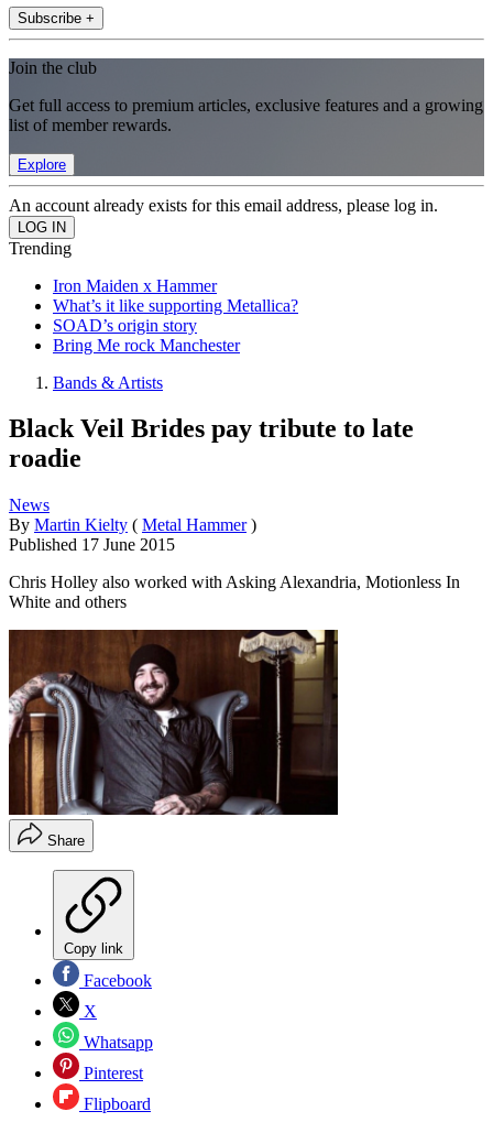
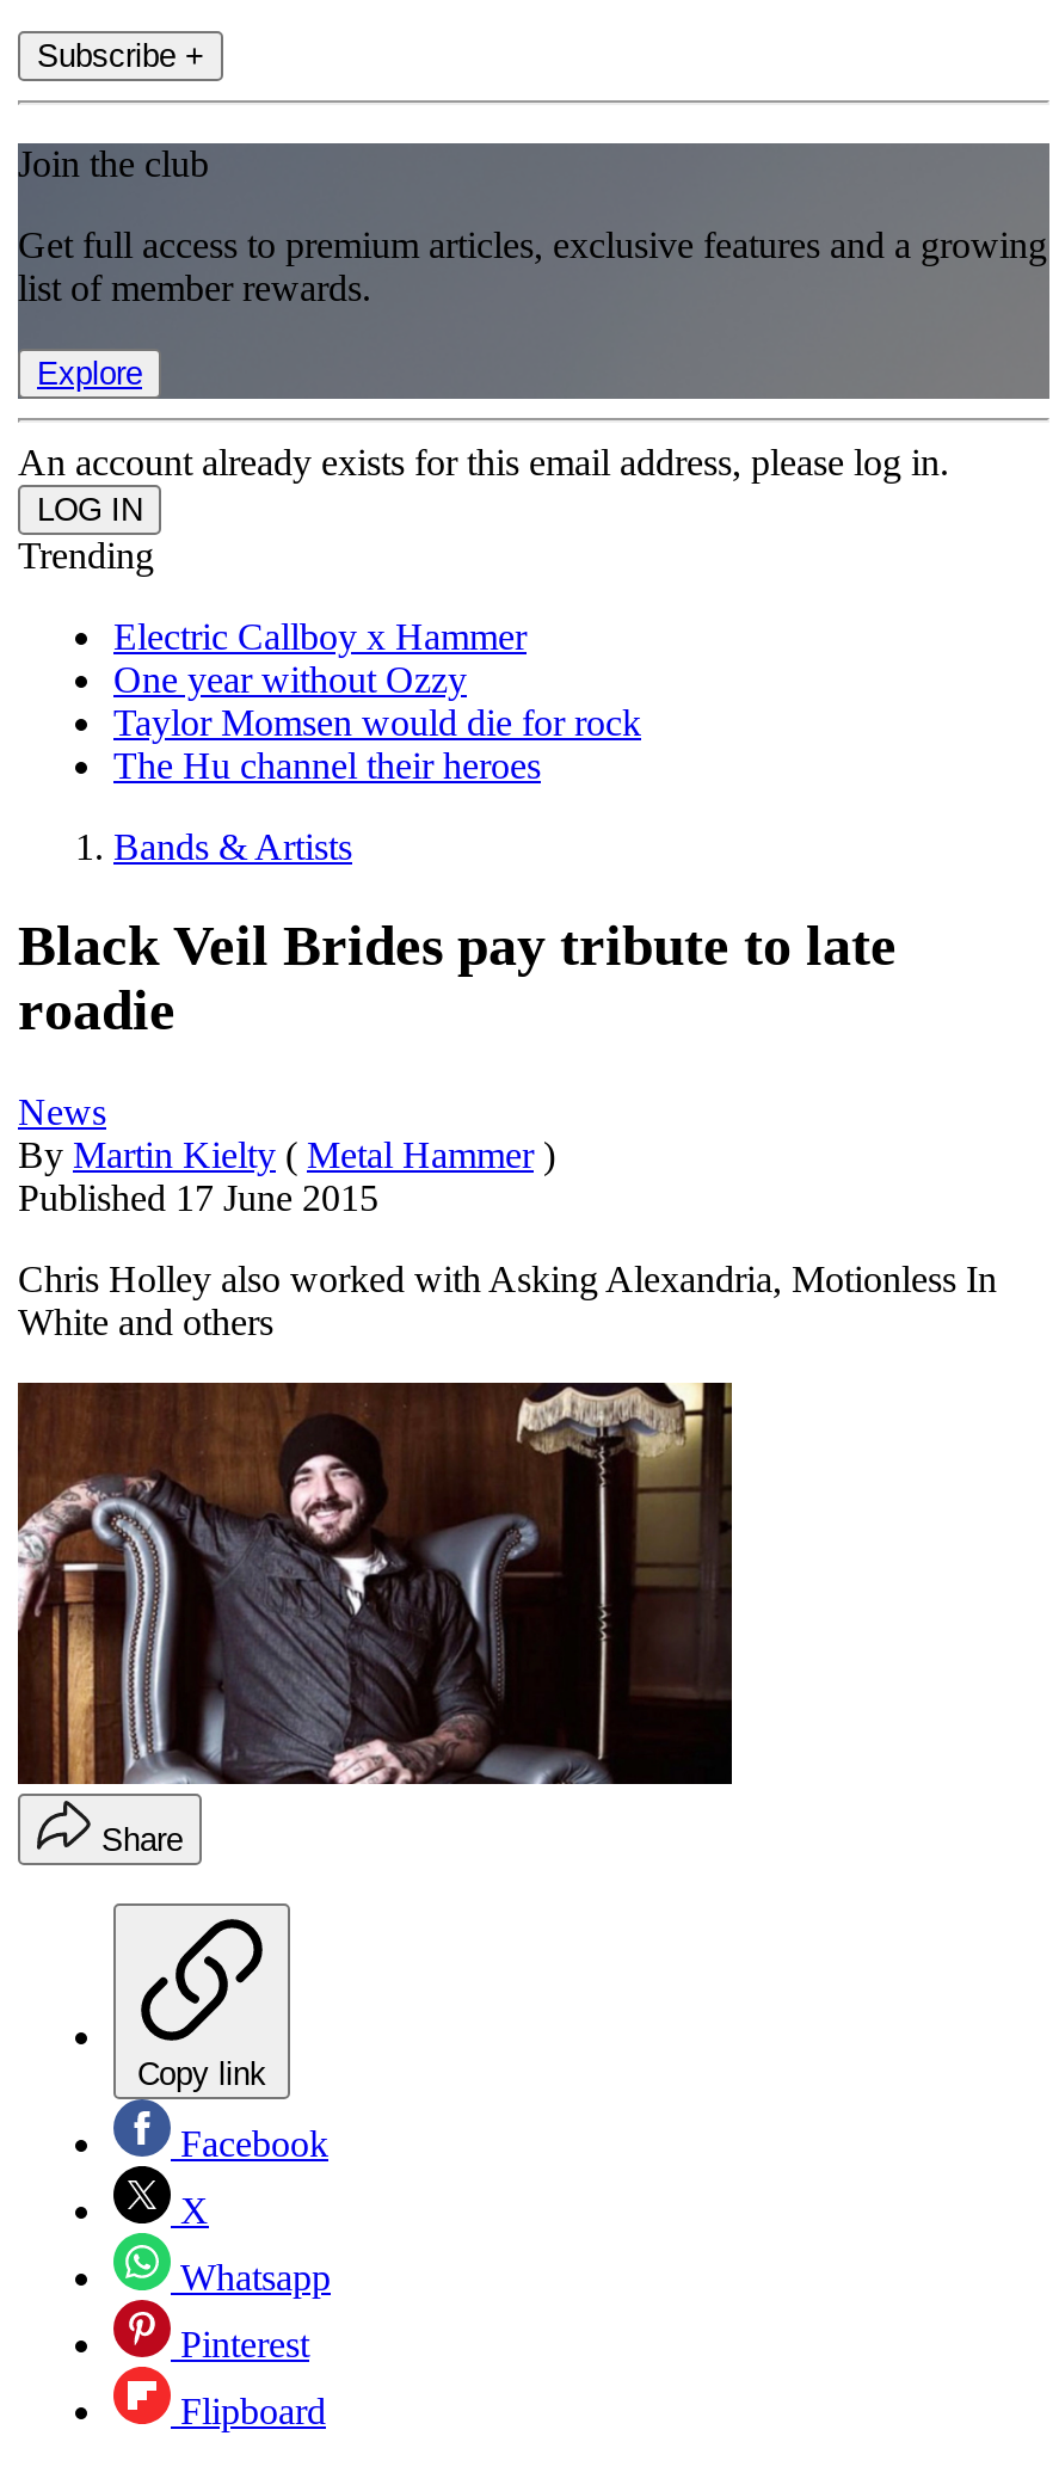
[53,276,298,354] Iron Maiden x Hammer | What’s it like supporting Metallica? | SOAD’s origin story | Bring Me rock Manchester -> [113,615,641,785] Electric Callboy x Hammer | One year without Ozzy | Taylor Momsen would die for rock | The Hu channel their heroes

